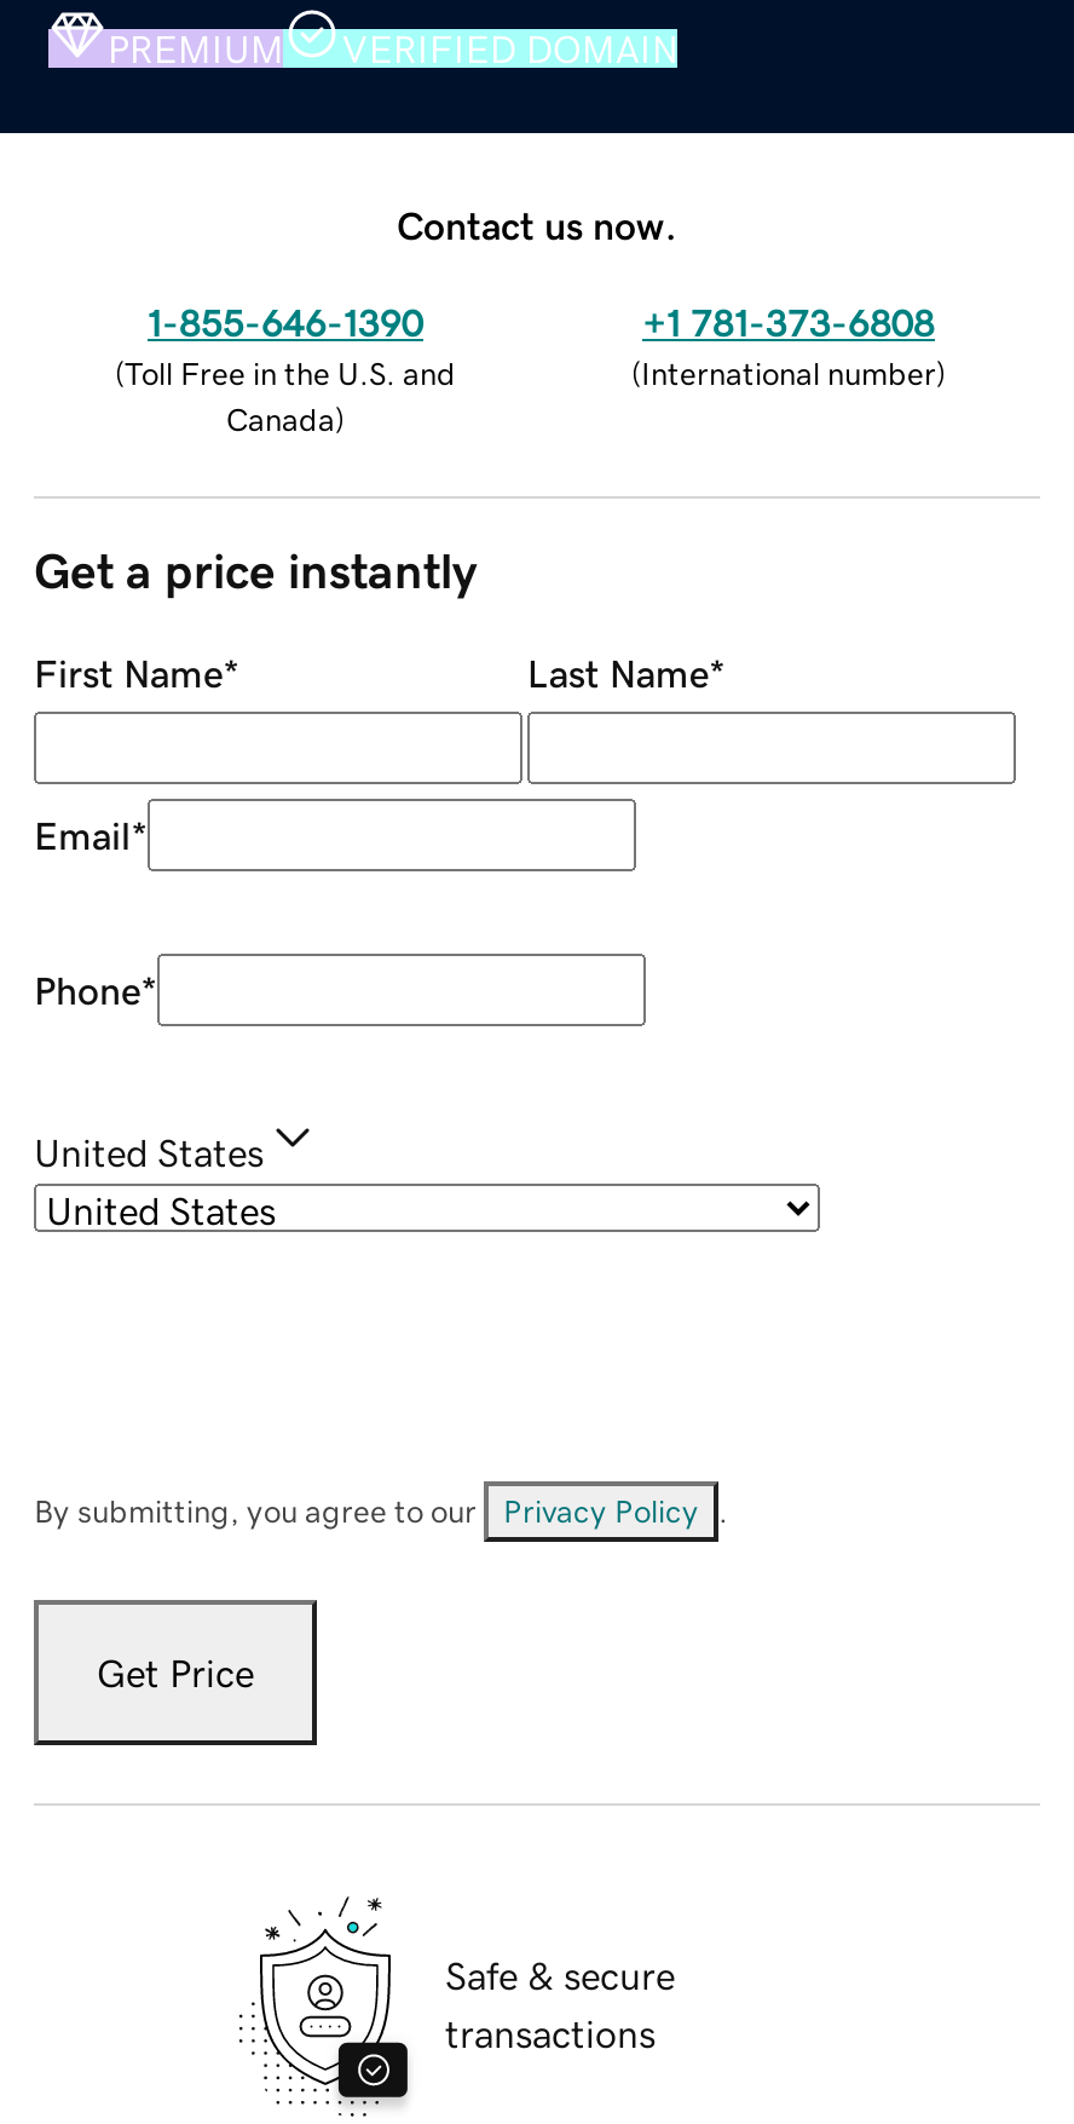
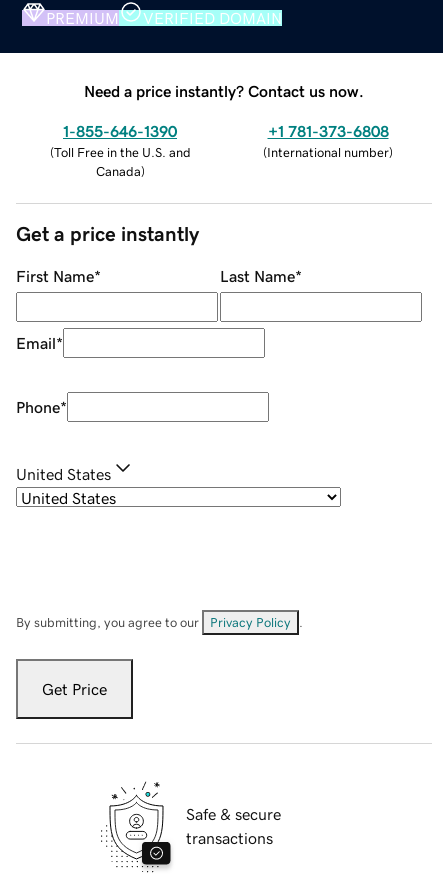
[397,205,677,244] Contact us now. -> [84,83,364,99] Need a price instantly? Contact us now.

